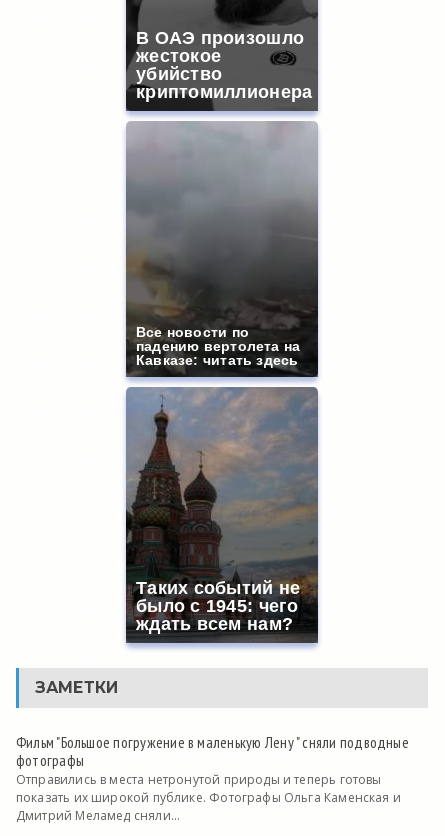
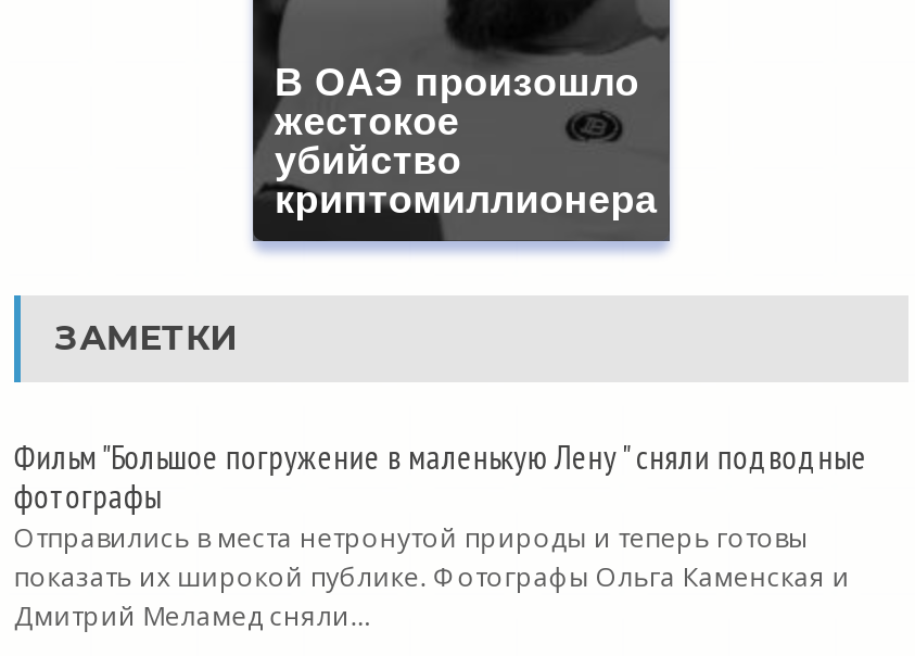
[125,121,318,638] [image] | Все новости по | падению вертолета на | Кавказе: читать здесь -> none
[136,578,300,634] Таких событий не | было с 1945: чего | ждать всем нам? -> none

